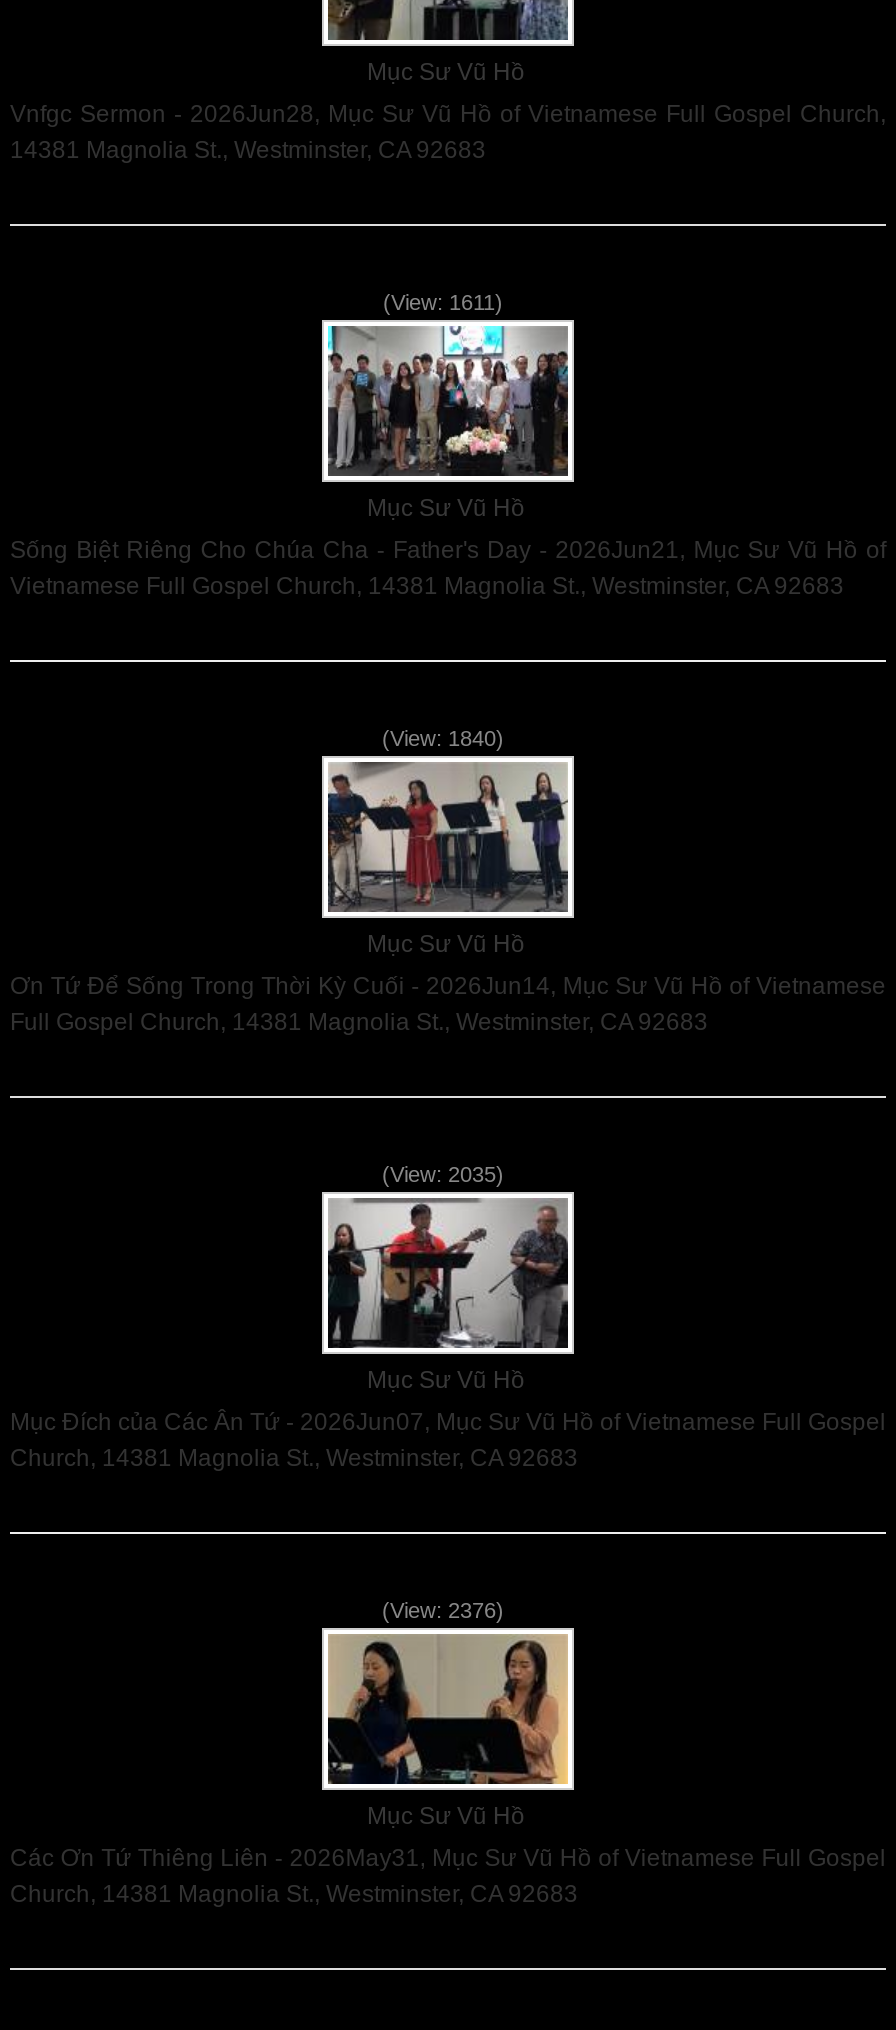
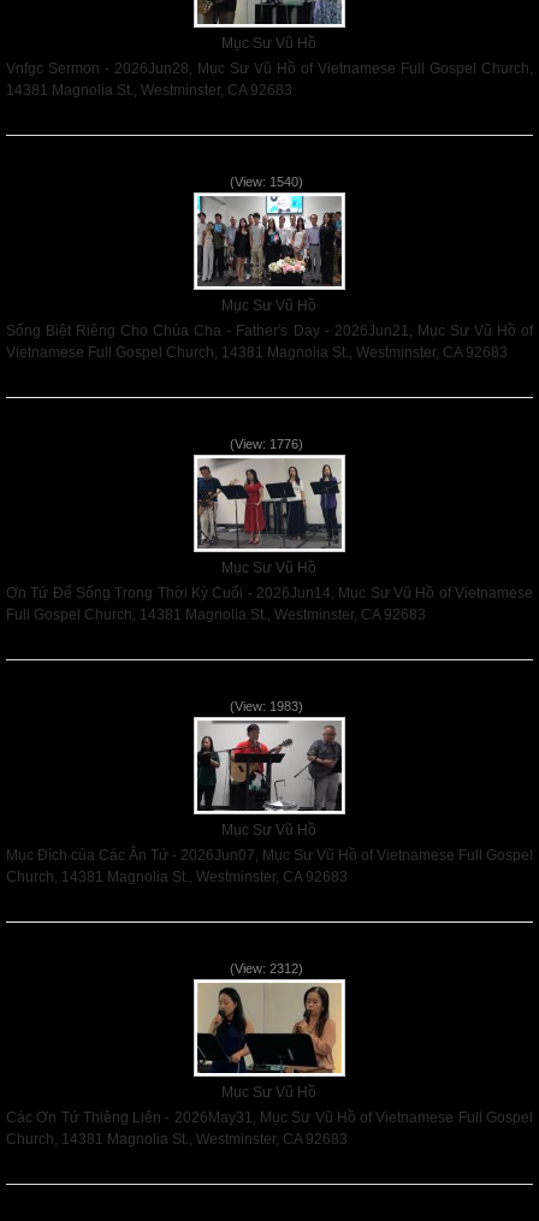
[383,290,503,314] (View: 1611) -> [230,174,303,189] (View: 1540)
[382,726,504,750] (View: 1840) -> [230,437,303,451] (View: 1776)
[382,1162,504,1186] (View: 2035) -> [230,699,303,713] (View: 1983)
[382,1598,504,1622] (View: 2376) -> [230,961,303,976] (View: 2312)

